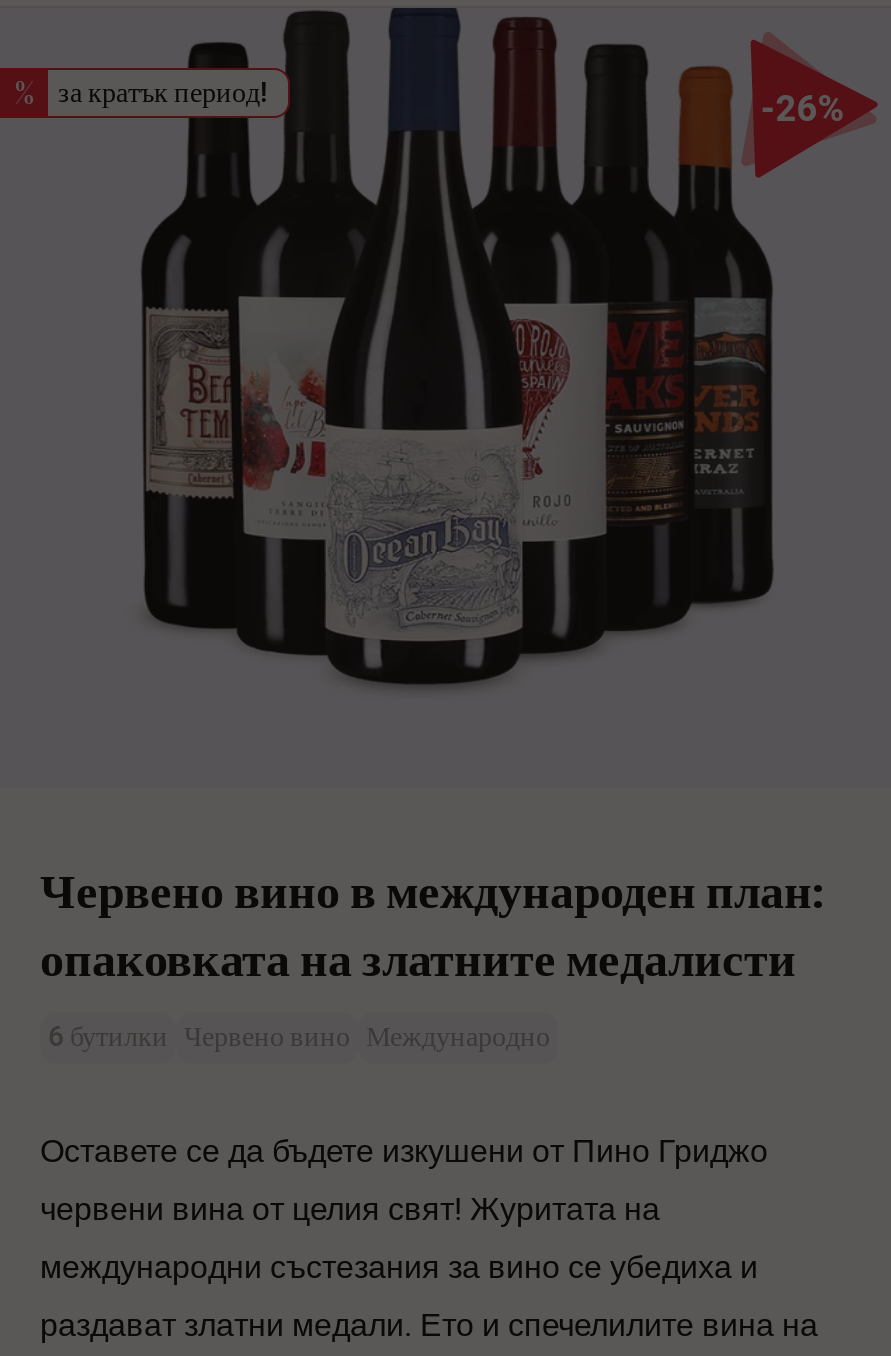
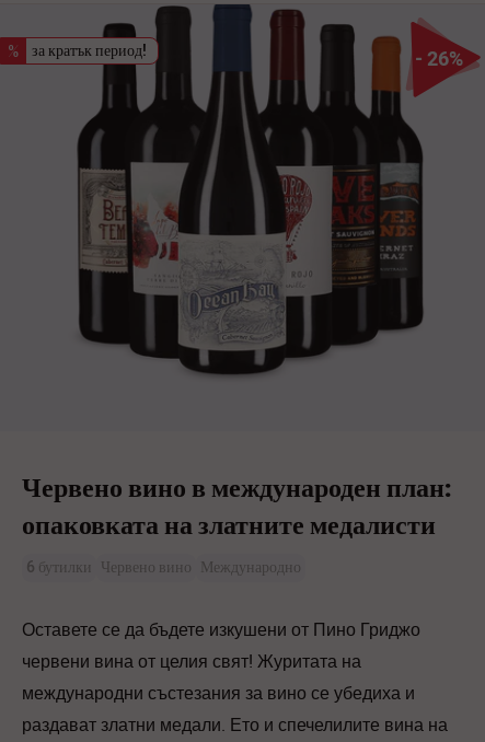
[760,83,844,136] -26% -> [415,45,463,75] - 26%

